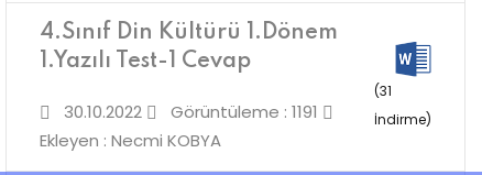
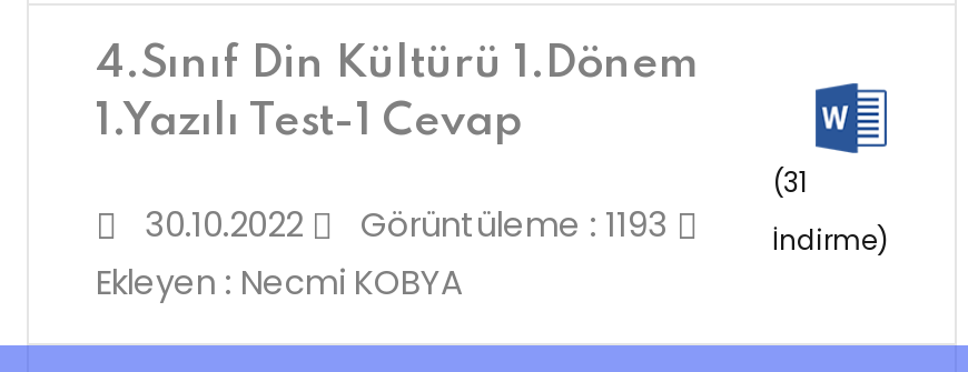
[59,100,318,123] 30.10.2022 Görüntüleme : 1191 -> [136,201,668,248] 30.10.2022 Görüntüleme : 1193

